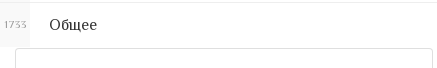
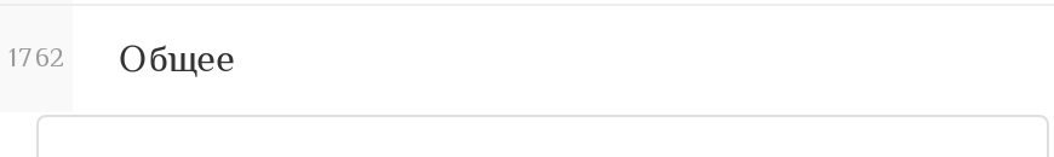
[3,16,97,34] 1733 Общее -> [8,37,236,81] 1762 Общее

